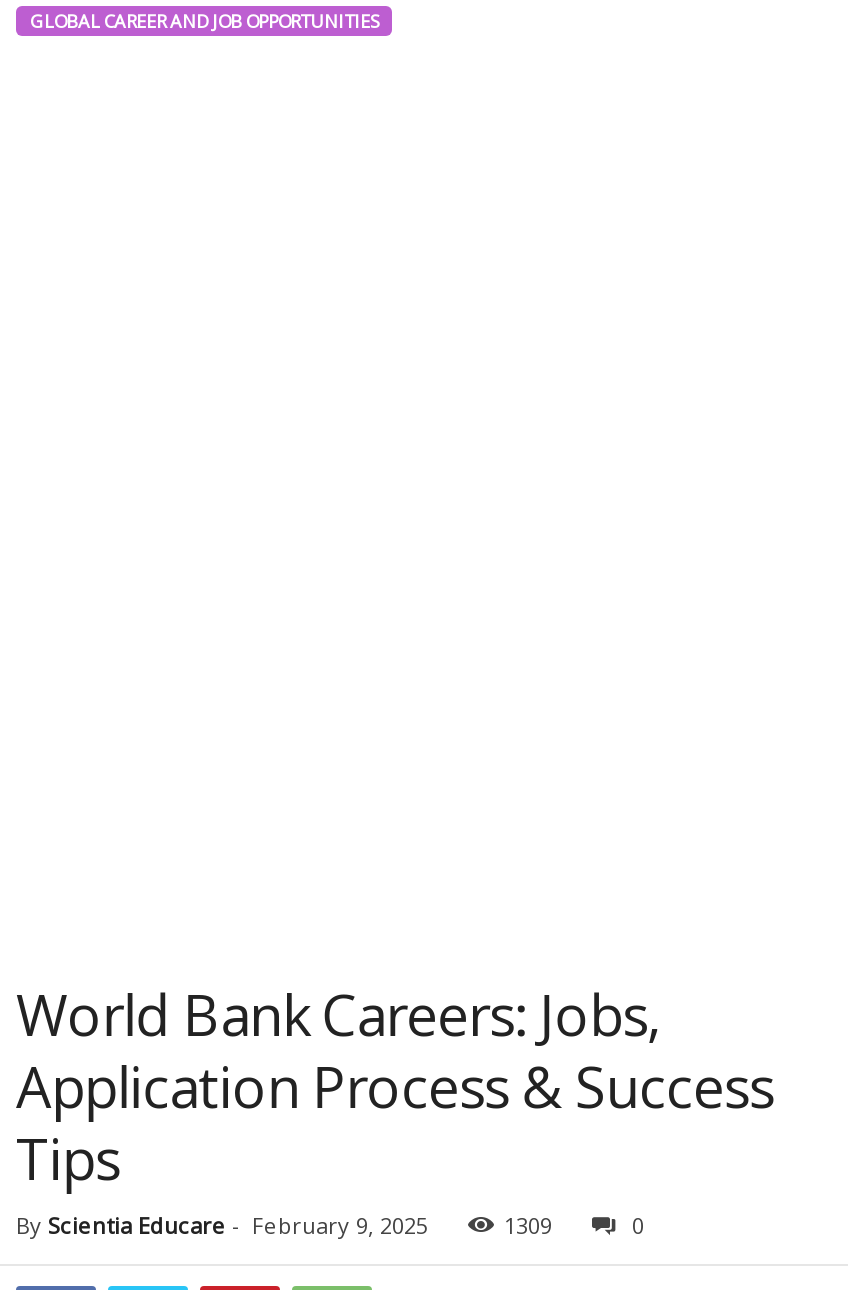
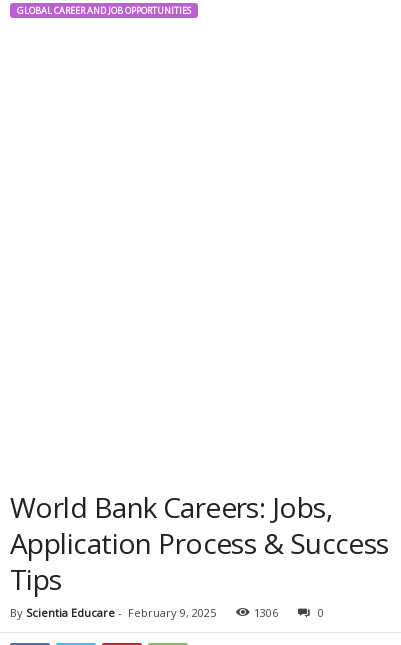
[504,1210,552,1240] 1309 -> [254,605,278,620] 1306

